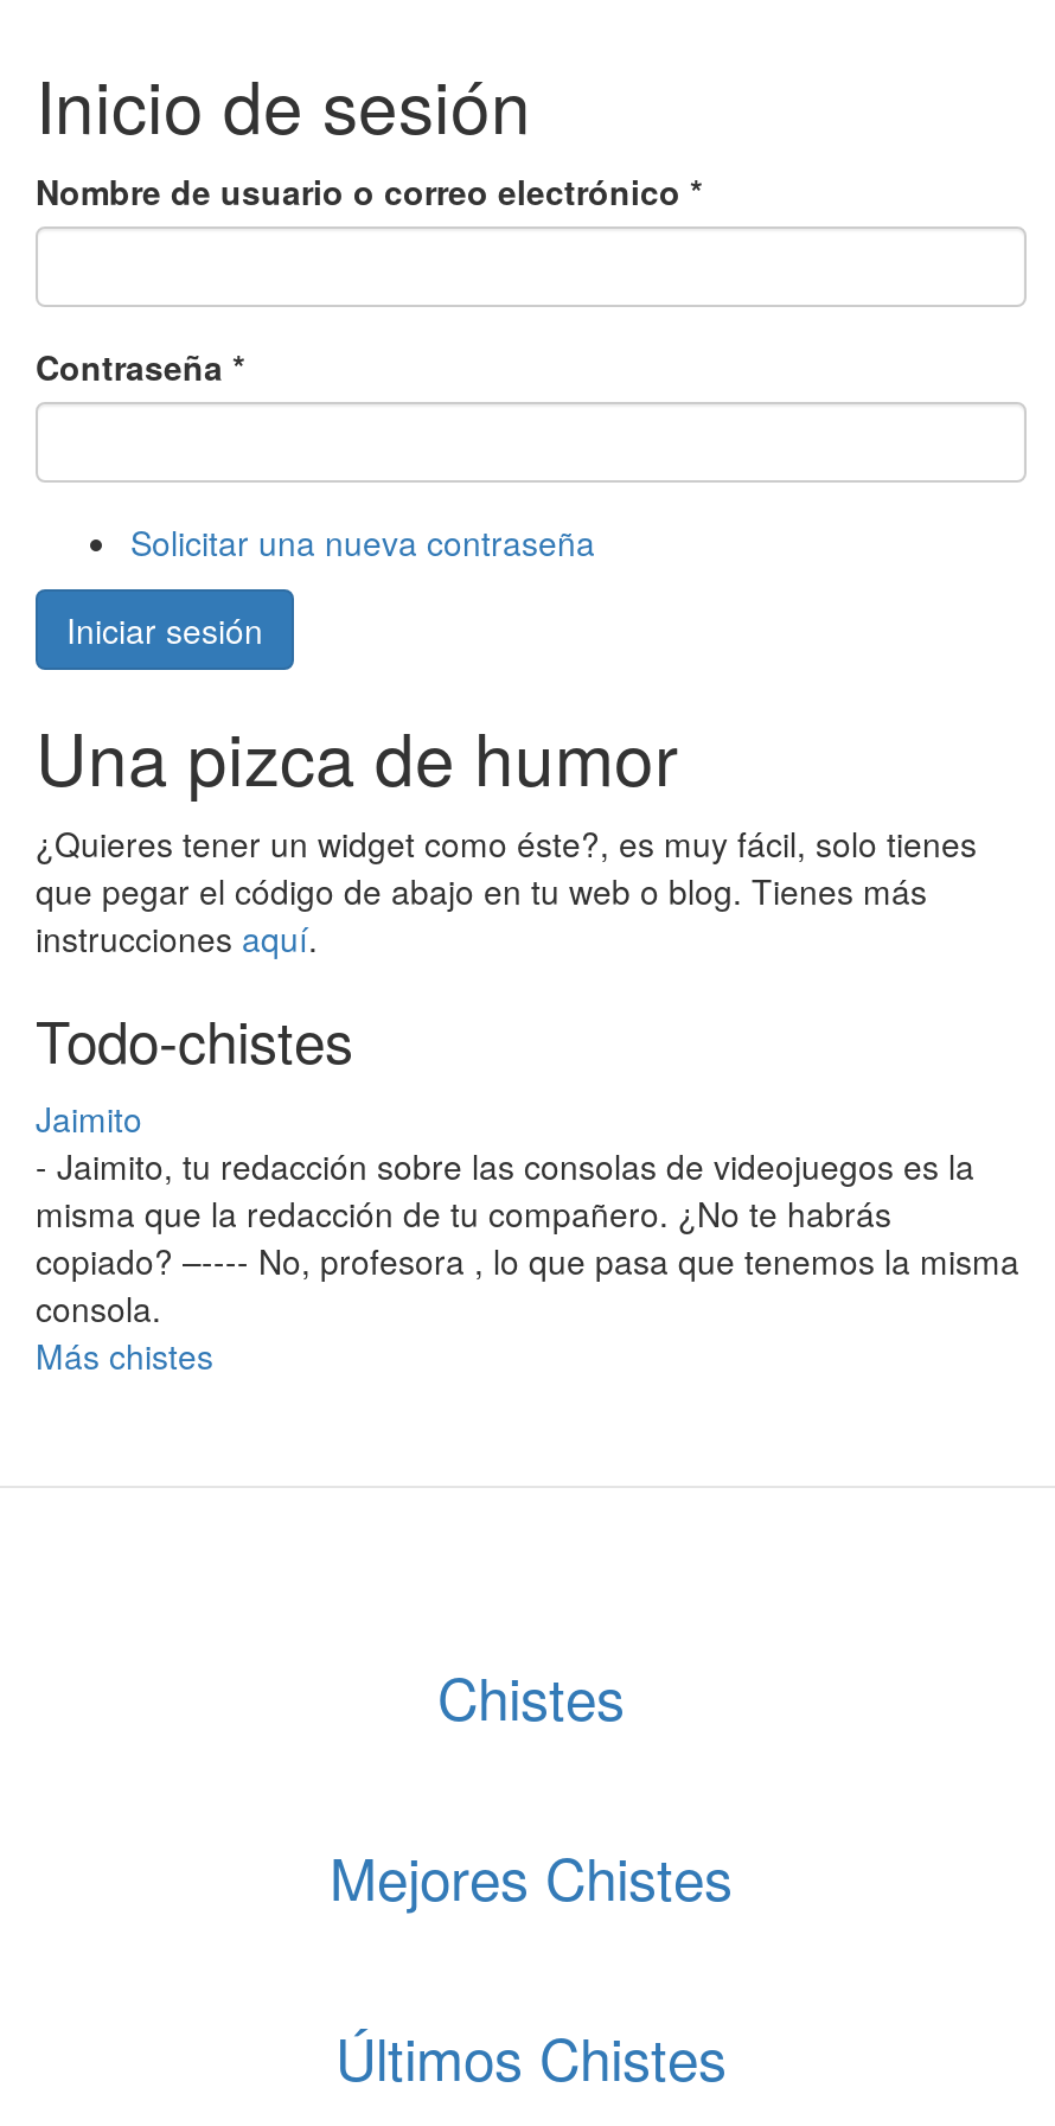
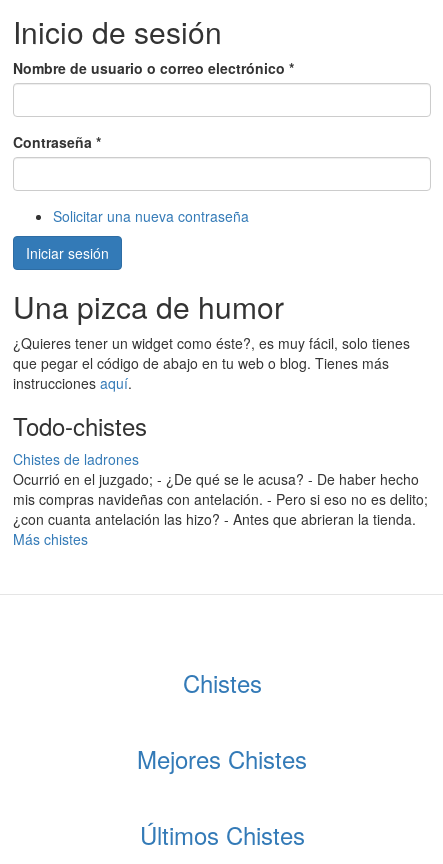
[36,1094,1019,1332] Jaimito | - Jaimito, tu redacción sobre las consolas de videojuegos es la | misma que la redacción de tu compañero. ¿No te habrás | copiado? –---- No, profesora , lo que pasa que tenemos la misma | consola. -> [13,449,428,529] Chistes de ladrones | Ocurrió en el juzgado; - ¿De qué se le acusa? - De haber hecho | mis compras navideñas con antelación. - Pero si eso no es delito; | ¿con cuanta antelación las hizo? - Antes que abrieran la tienda.

